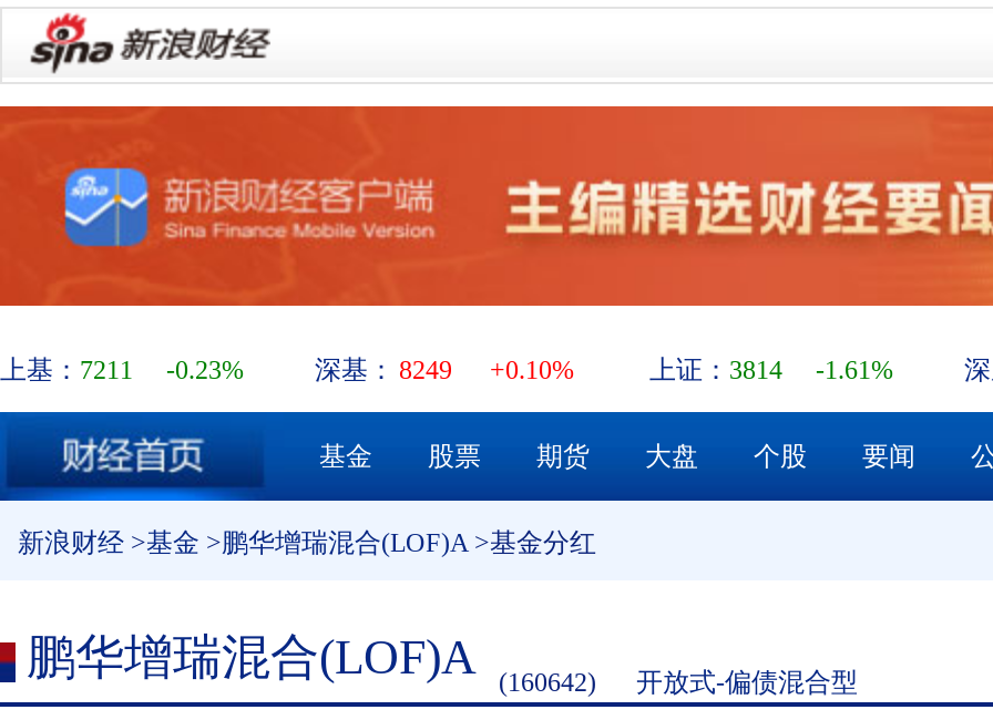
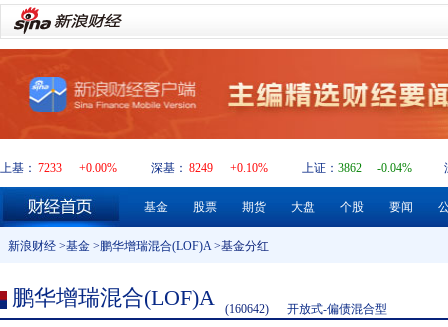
[0,354,133,385] 上基：7211 -> [0,161,62,175] 上基： 7233
[166,354,244,385] -0.23% -> [79,161,117,175] +0.00%
[649,354,782,385] 上证：3814 -> [302,161,362,175] 上证：3862
[816,354,893,385] -1.61% -> [377,161,412,175] -0.04%

